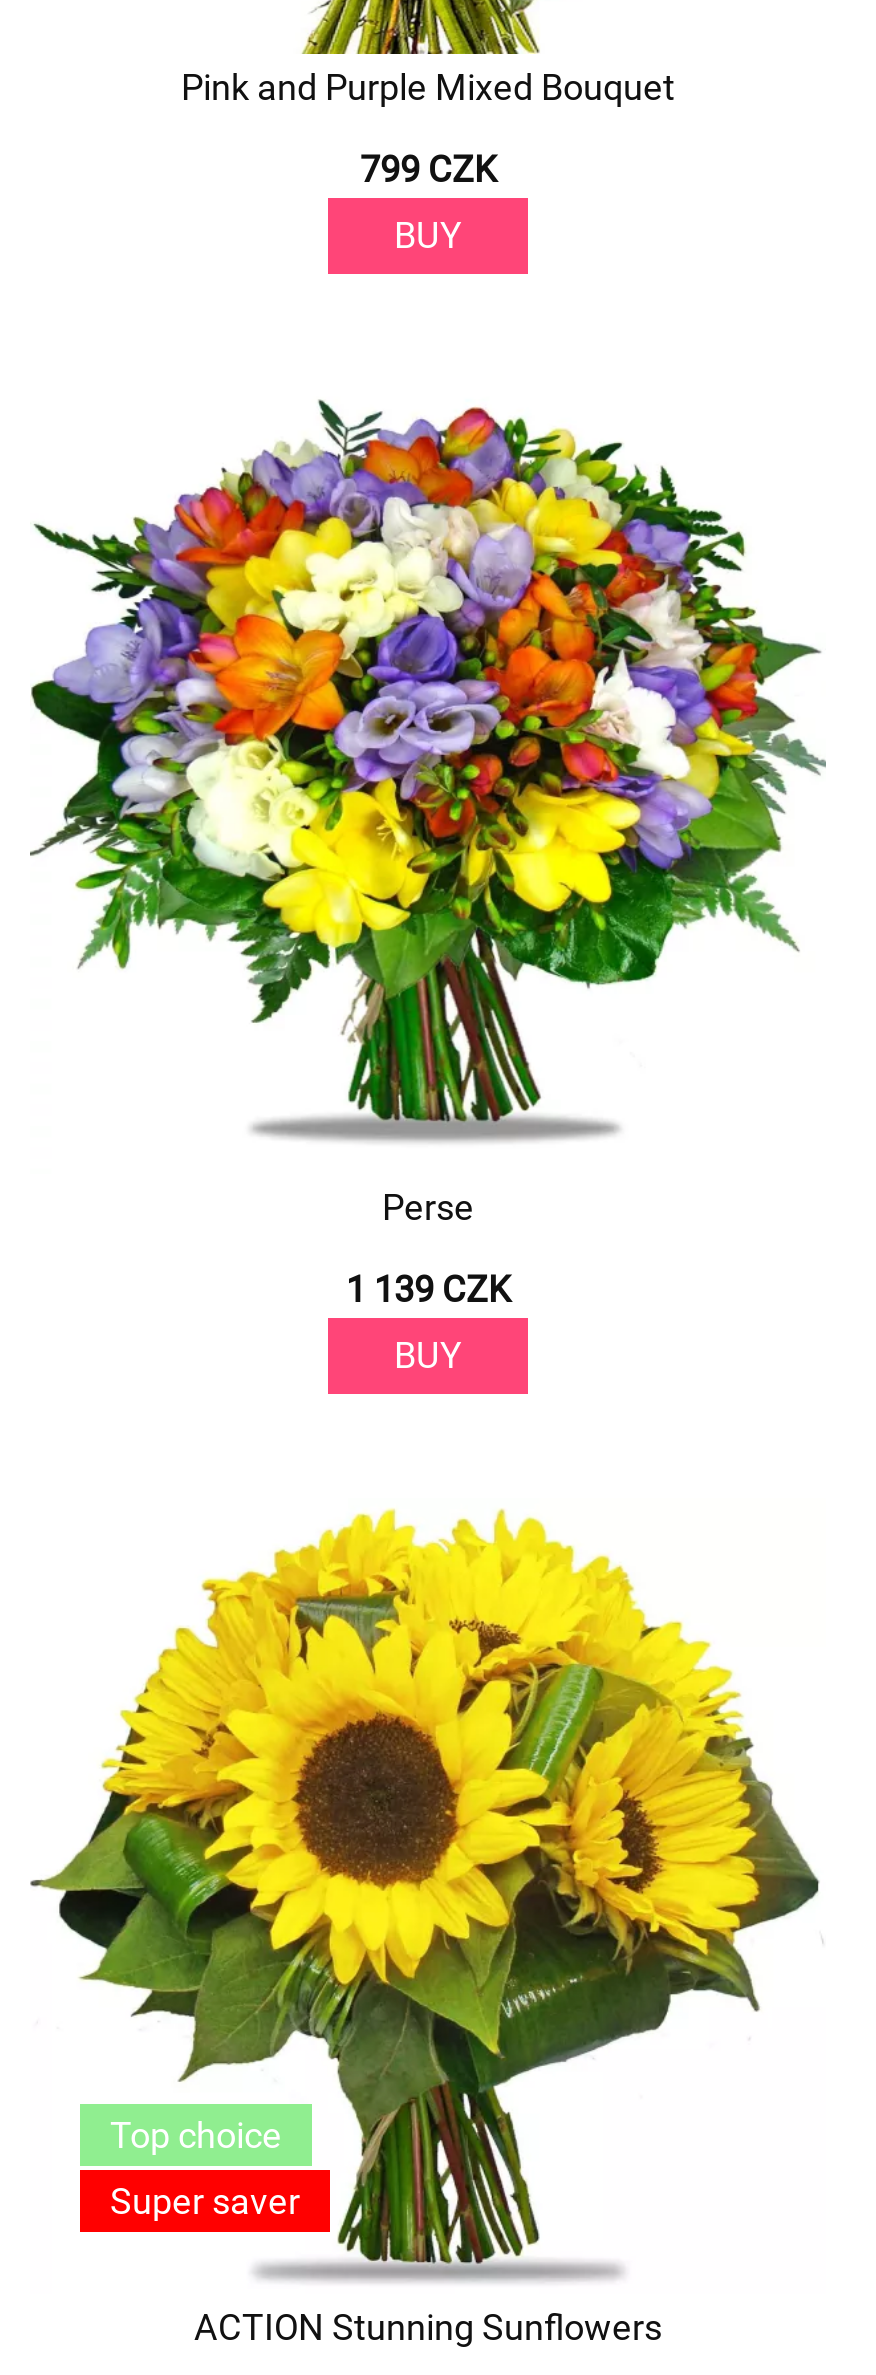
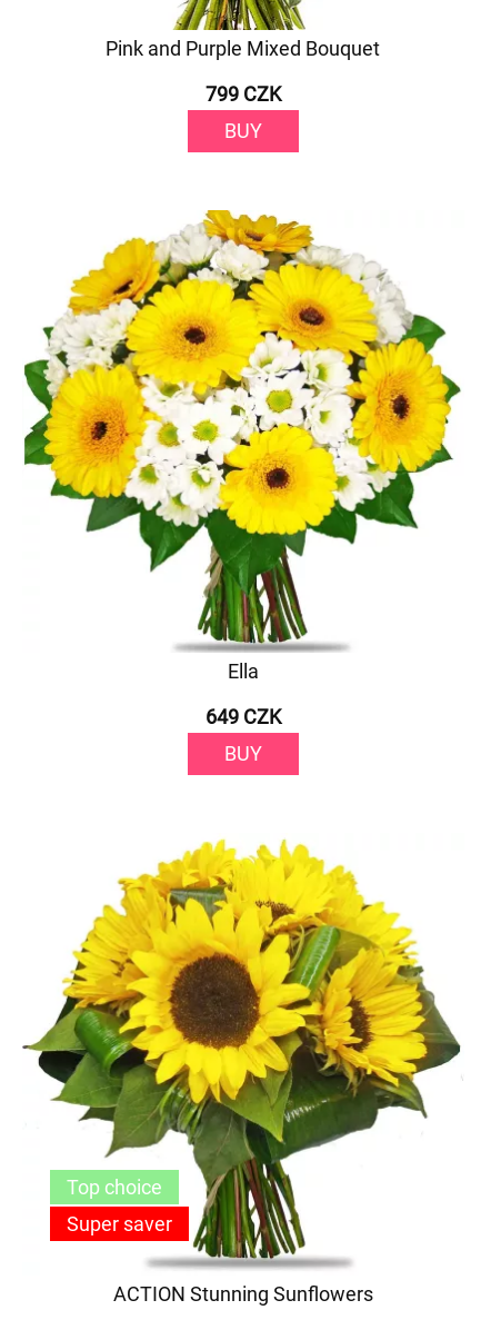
[30,378,828,1228] [image] | Perse -> [23,209,463,683] [image] | Ella
[346,1268,510,1310] 1 139 CZK -> [206,705,281,728] 649 CZK

